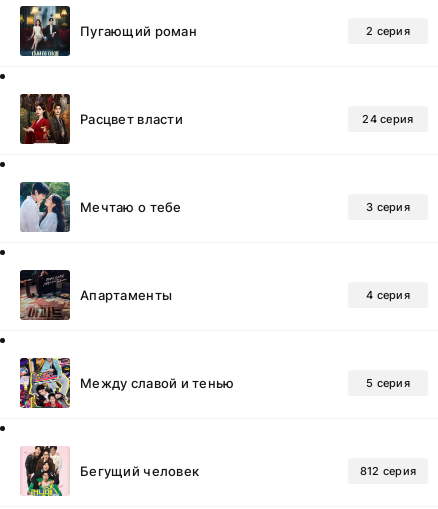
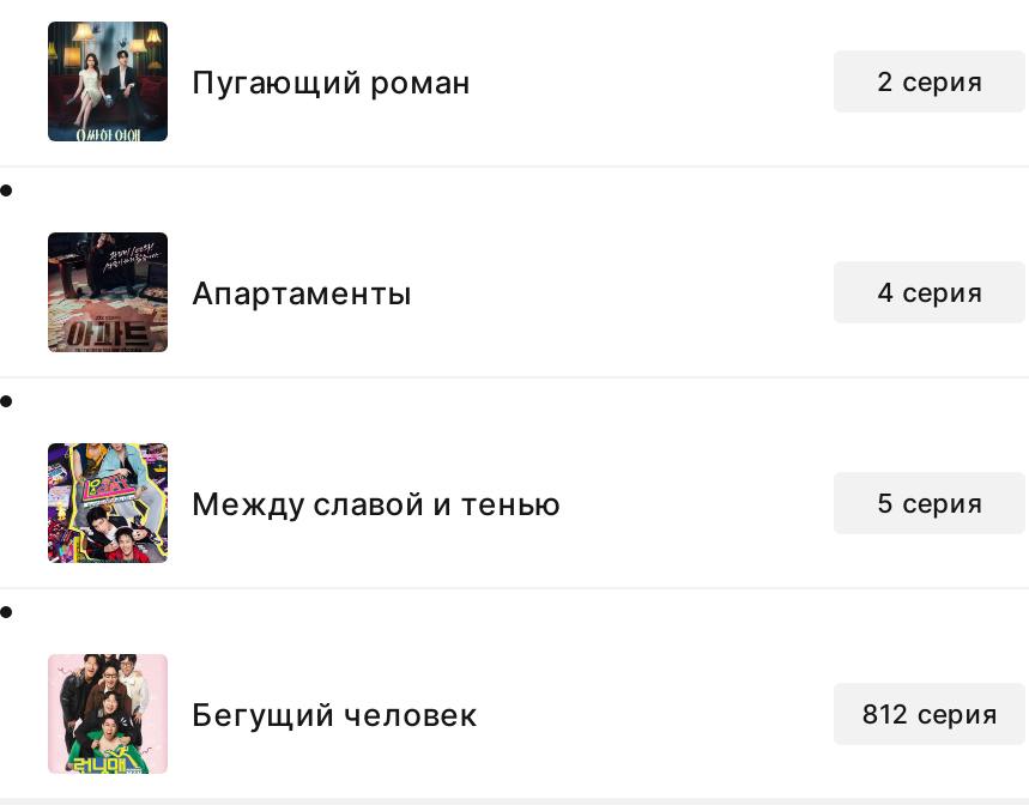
[19,93,414,145] [image] | Расцвет власти | 24 серия -> none
[19,181,410,231] [image] | Мечтаю о тебе | 3 серия -> none

